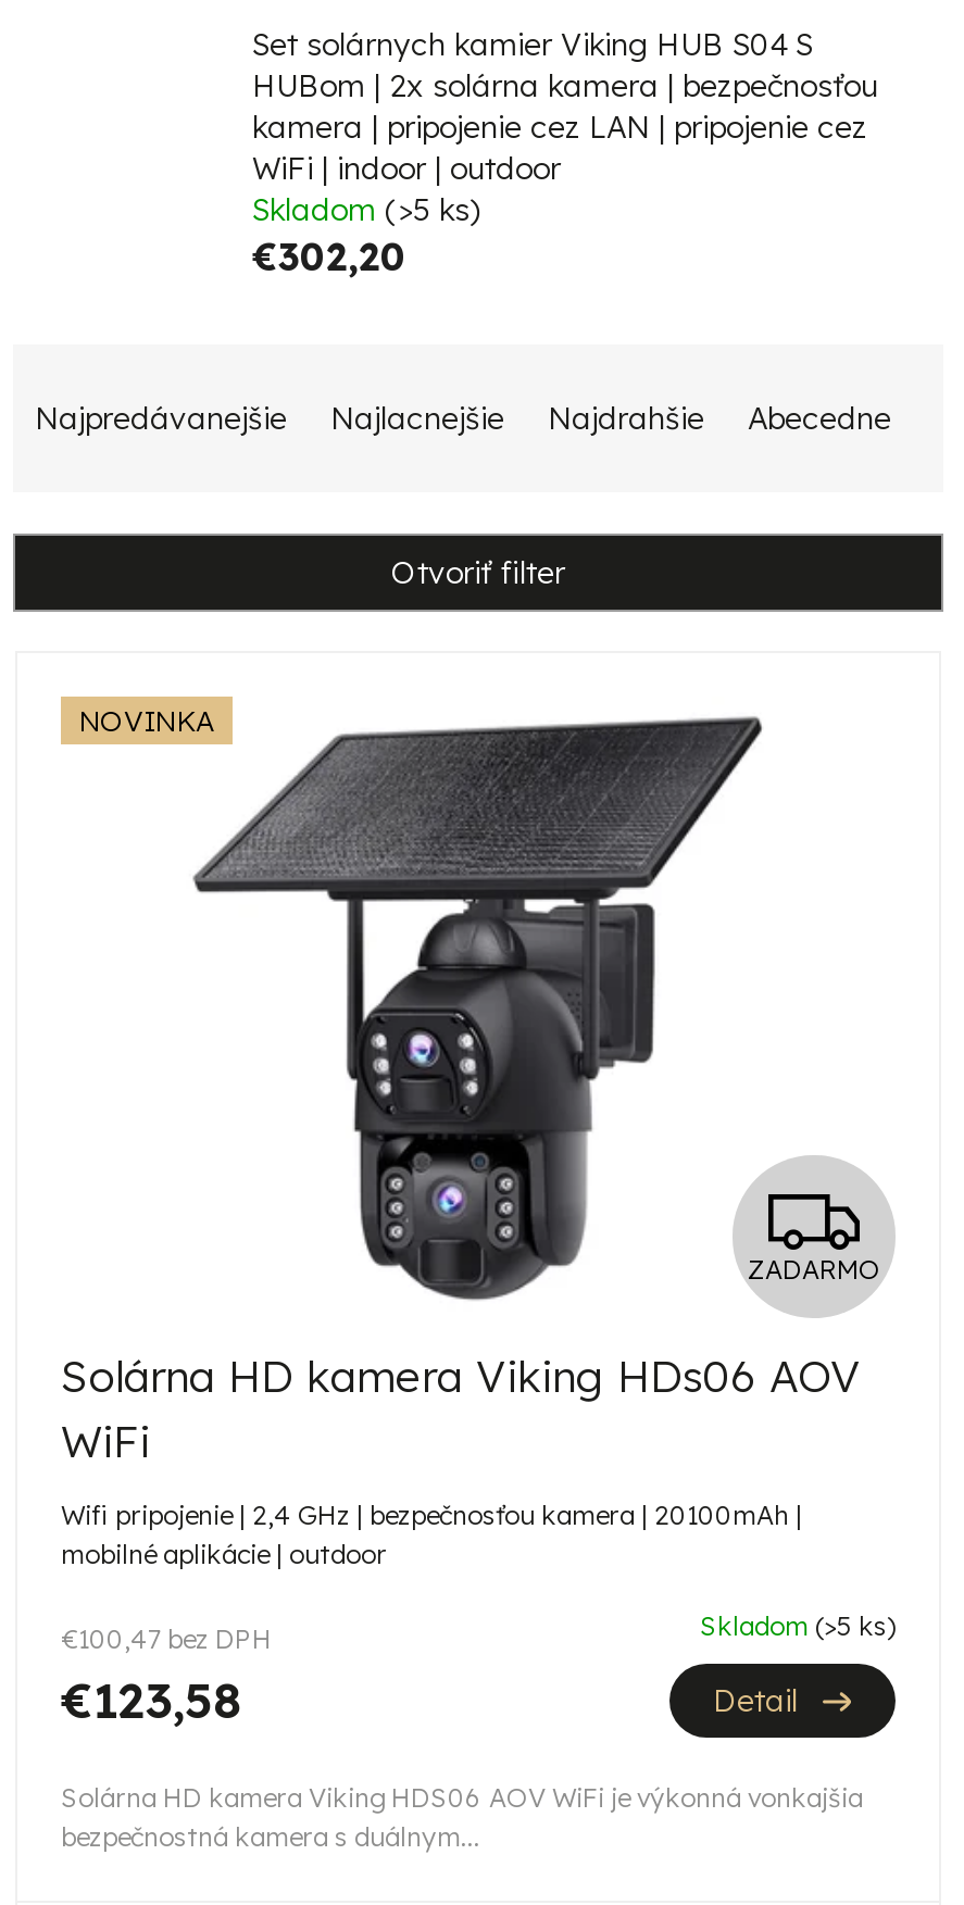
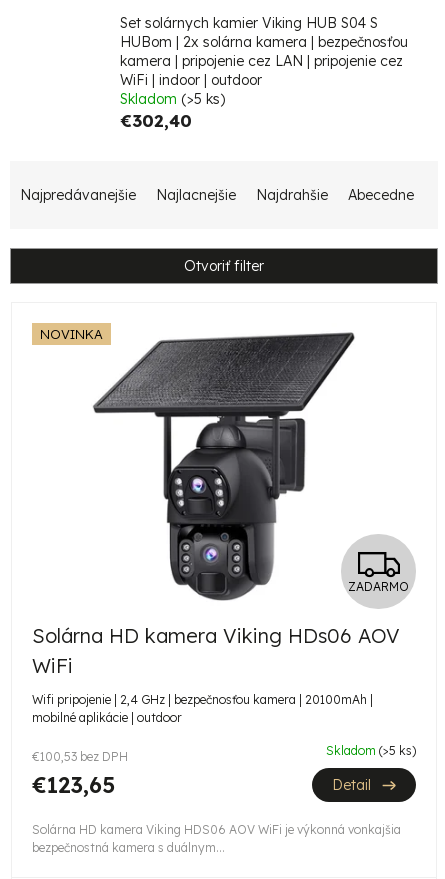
[252,233,406,279] €302,20 -> [120,110,192,131] €302,40
[61,1624,272,1656] €100,47 bez DPH -> [32,749,128,764] €100,53 bez DPH
[61,1671,241,1732] €123,58 -> [32,771,115,799] €123,65

